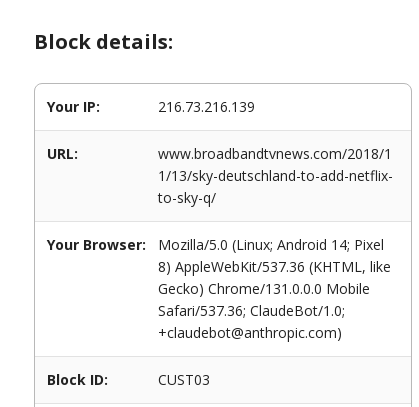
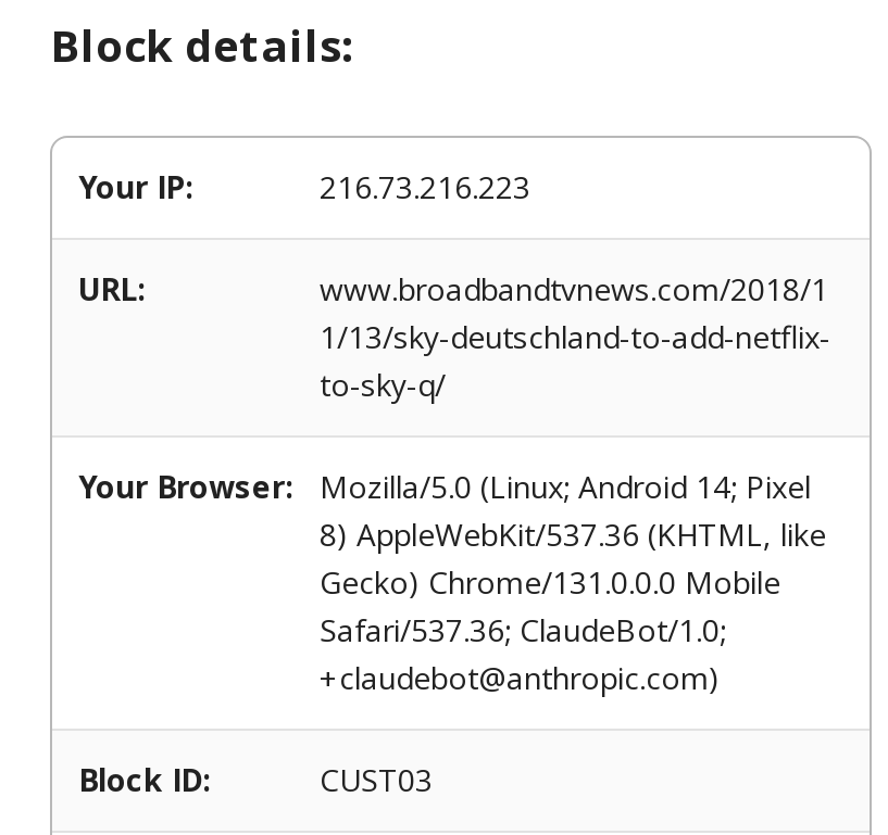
[158,97,255,116] 216.73.216.139 -> [320,166,530,207] 216.73.216.223

